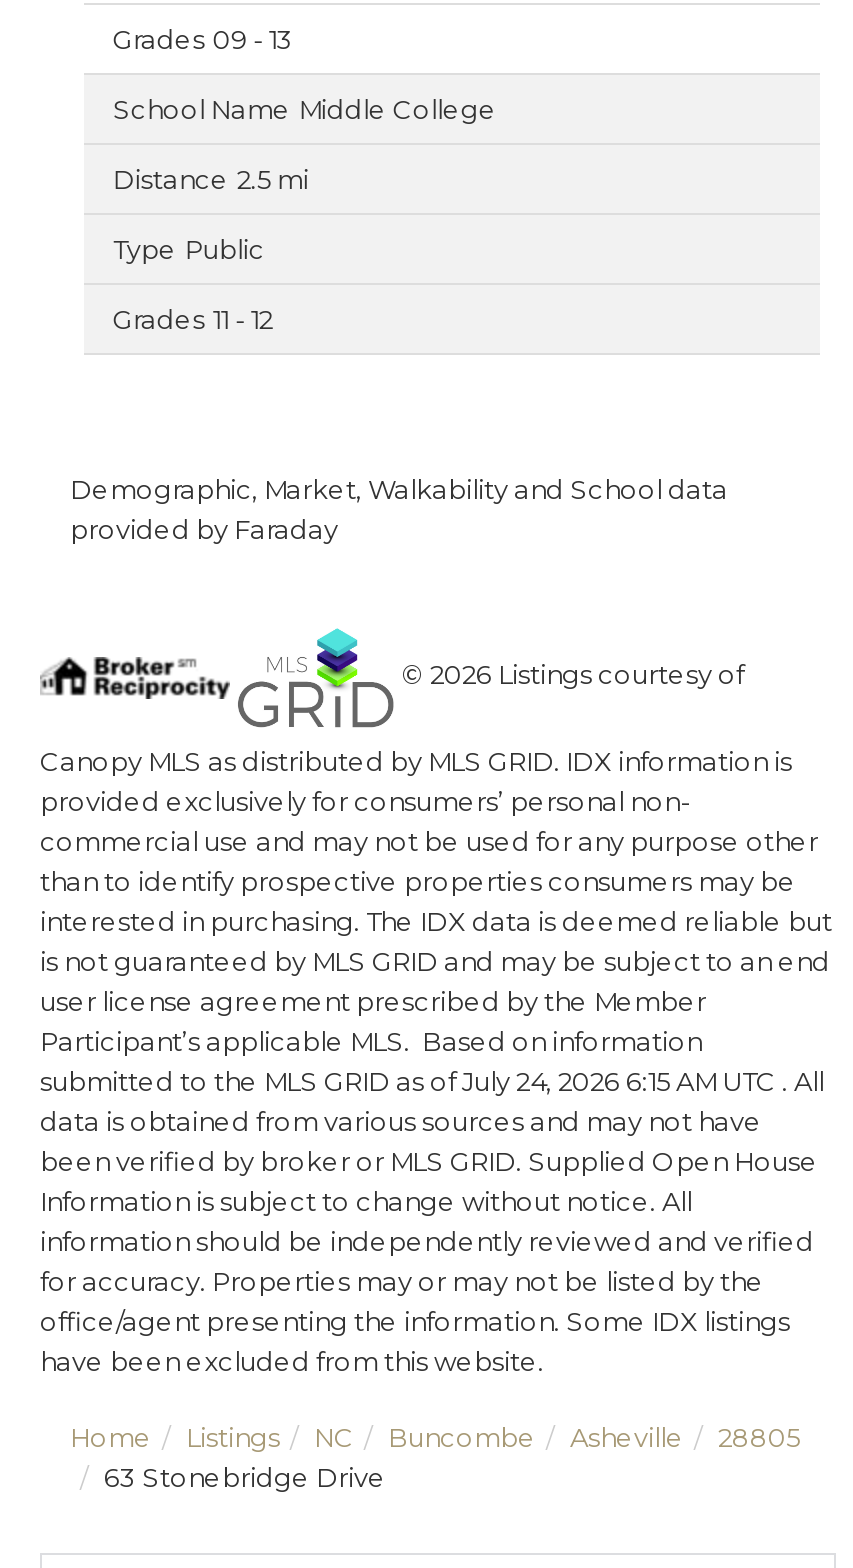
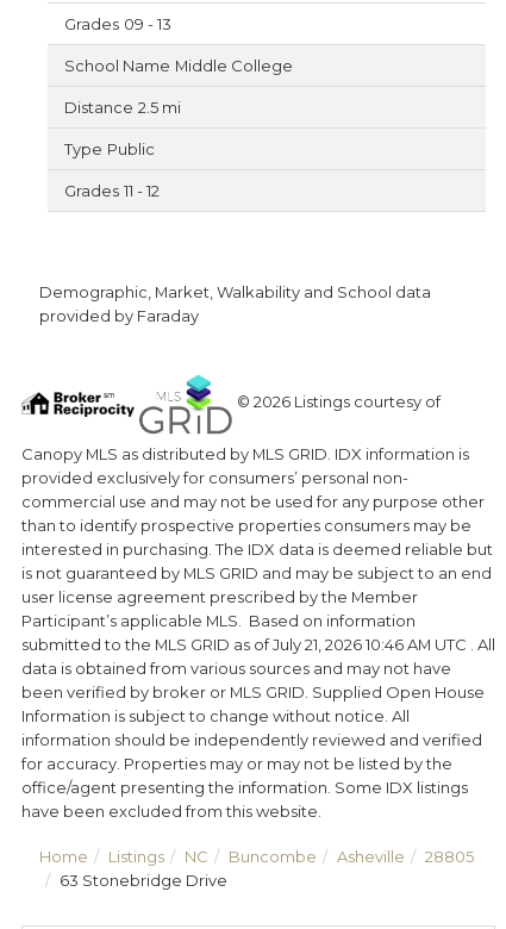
[40,1065,824,1097] submitted to the MLS GRID as of July 24, 2026 6:15 AM UTC . All -> [21,635,495,654] submitted to the MLS GRID as of July 21, 2026 10:46 AM UTC . All

